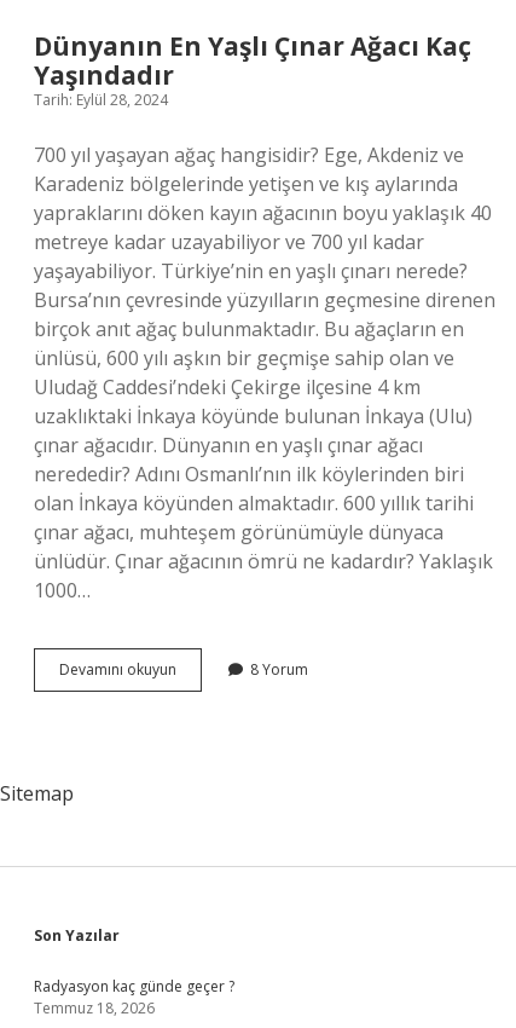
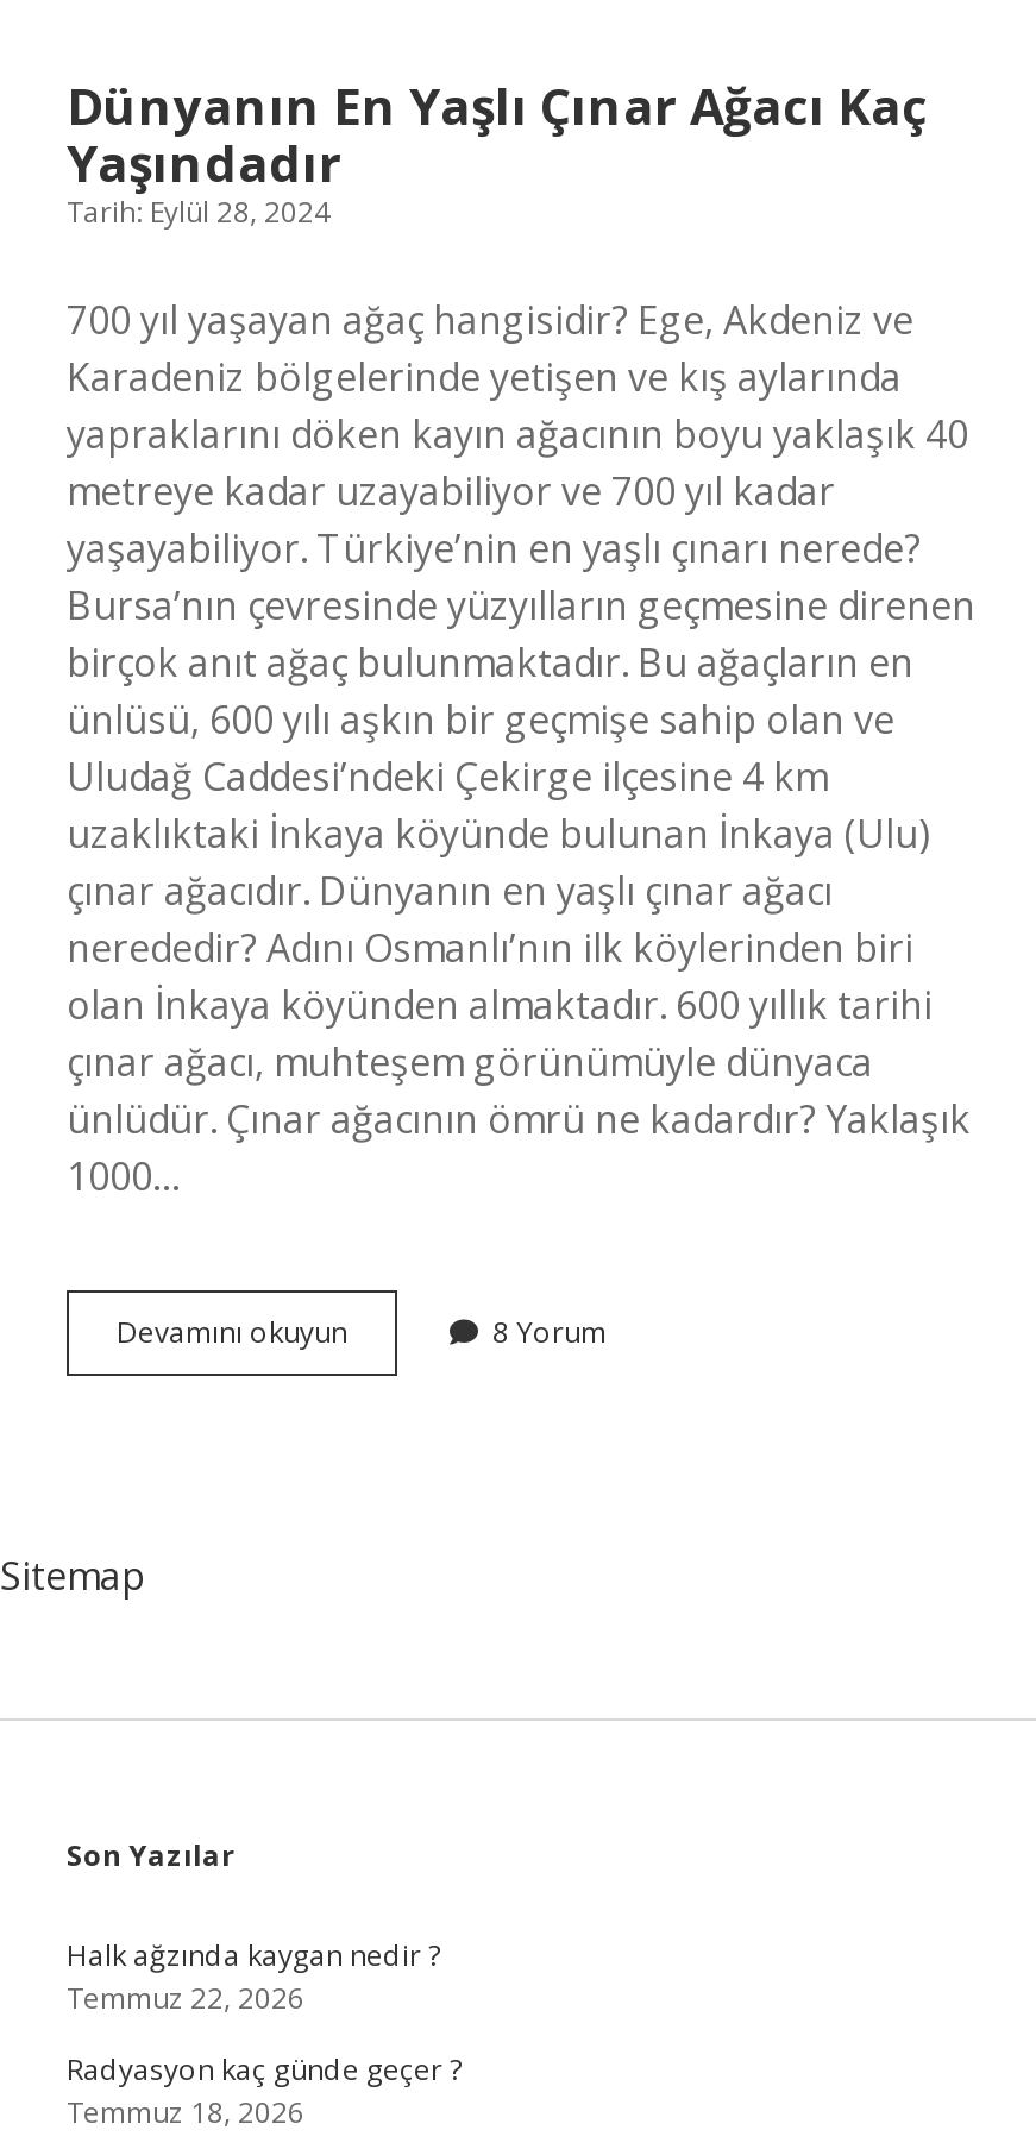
none -> [67,1935,440,2018] Halk ağzında kaygan nedir ? | Temmuz 22, 2026

